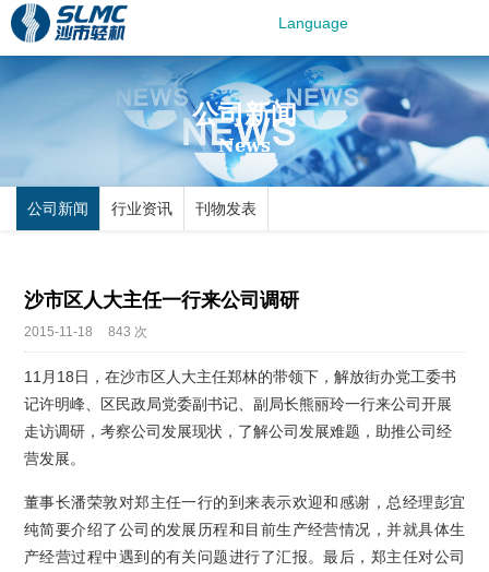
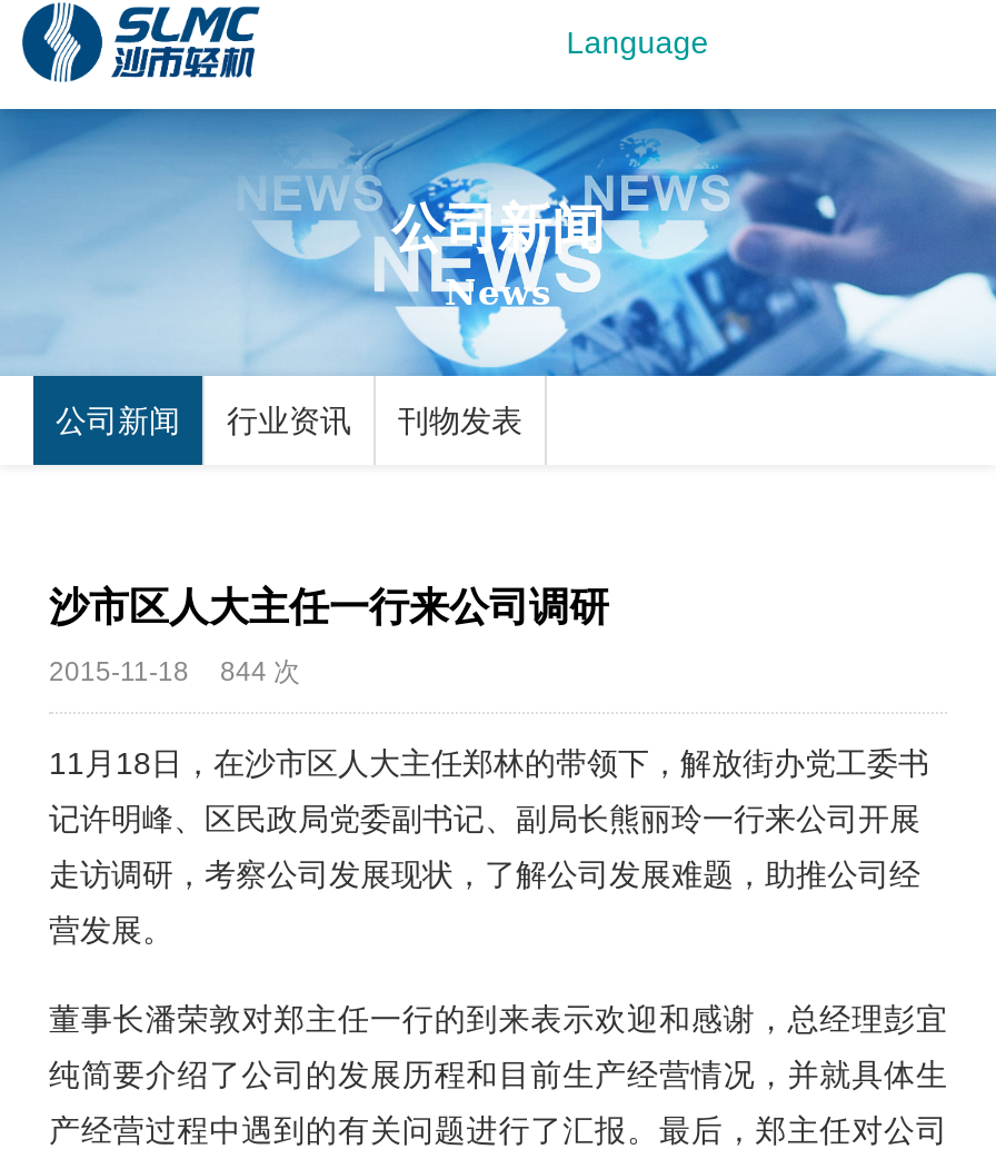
[24,324,147,339] 2015-11-18 843 次 -> [49,656,300,687] 2015-11-18 844 次

